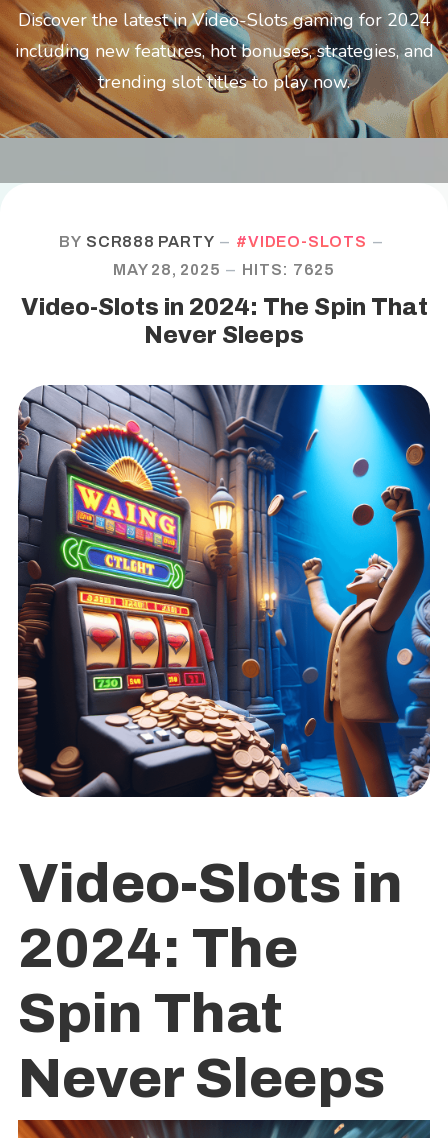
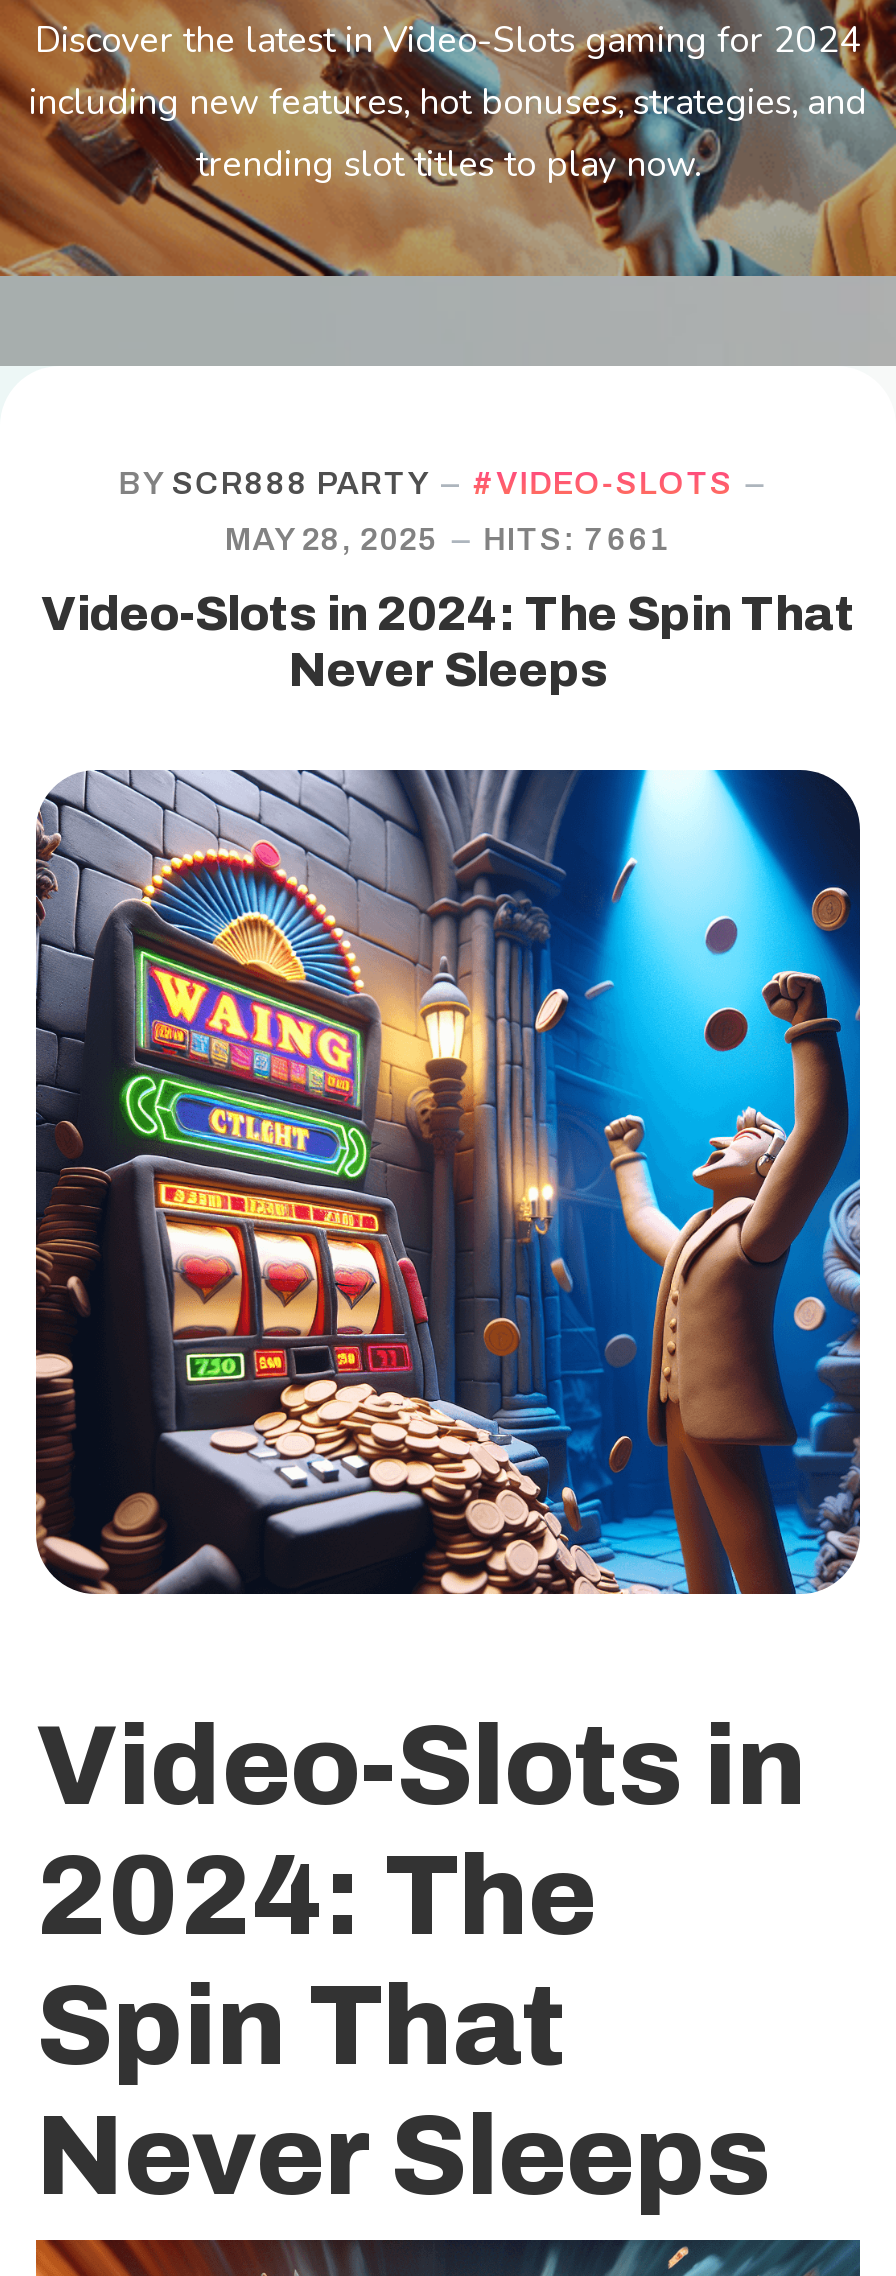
[113,261,335,278] MAY 28, 2025 HITS: 7625 -> [225,522,671,556] MAY 28, 2025 HITS: 7661

